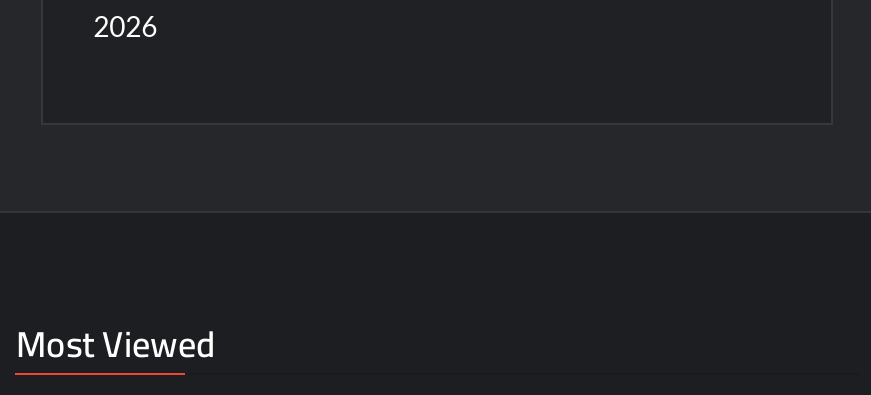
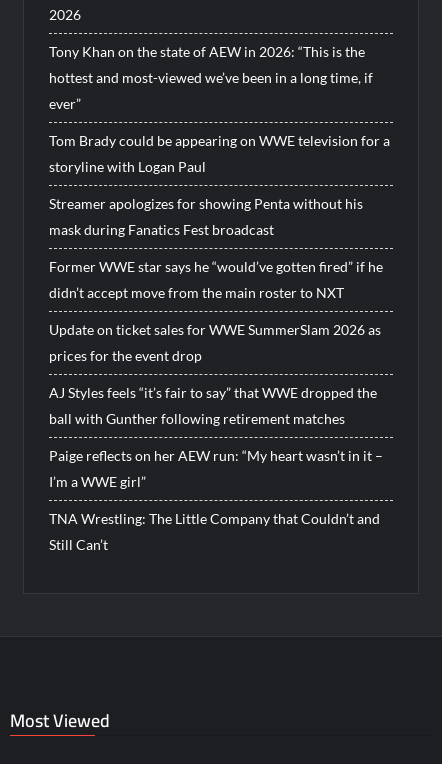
none -> [49,43,390,553] Tony Khan on the state of AEW in 2026: “This is the | hottest and most-viewed we’ve been in a long time, if | ever” | Tom Brady could be appearing on WWE television for a | storyline with Logan Paul | Streamer apologizes for showing Penta without his | mask during Fanatics Fest broadcast | Former WWE star says he “would’ve gotten fired” if he | didn’t accept move from the main roster to NXT | Update on ticket sales for WWE SummerSlam 2026 as | prices for the event drop | AJ Styles feels “it’s fair to say” that WWE dropped the | ball with Gunther following retirement matches | Paige reflects on her AEW run: “My heart wasn’t in it – | I’m a WWE girl” | TNA Wrestling: The Little Company that Couldn’t and | Still Can’t

